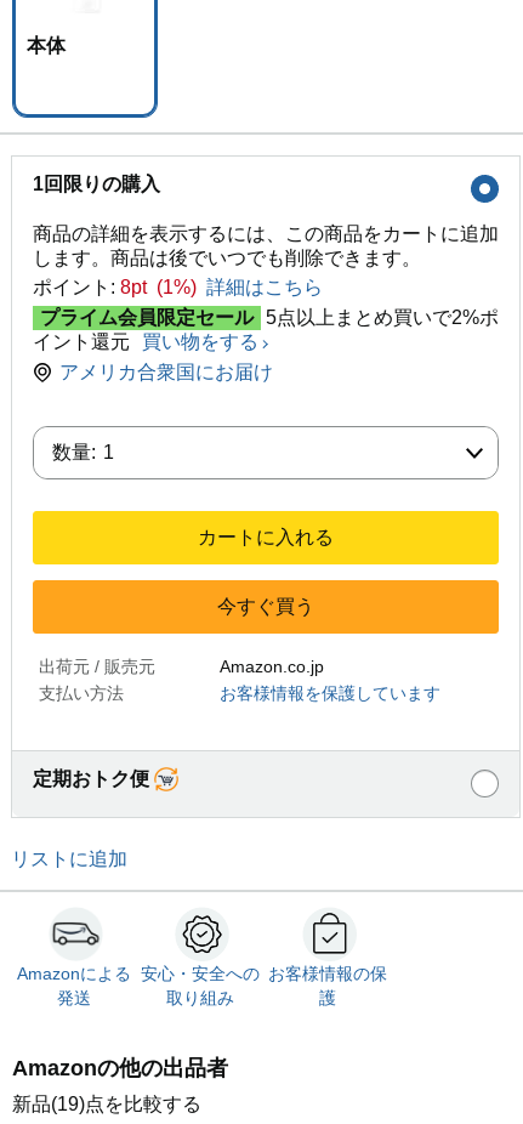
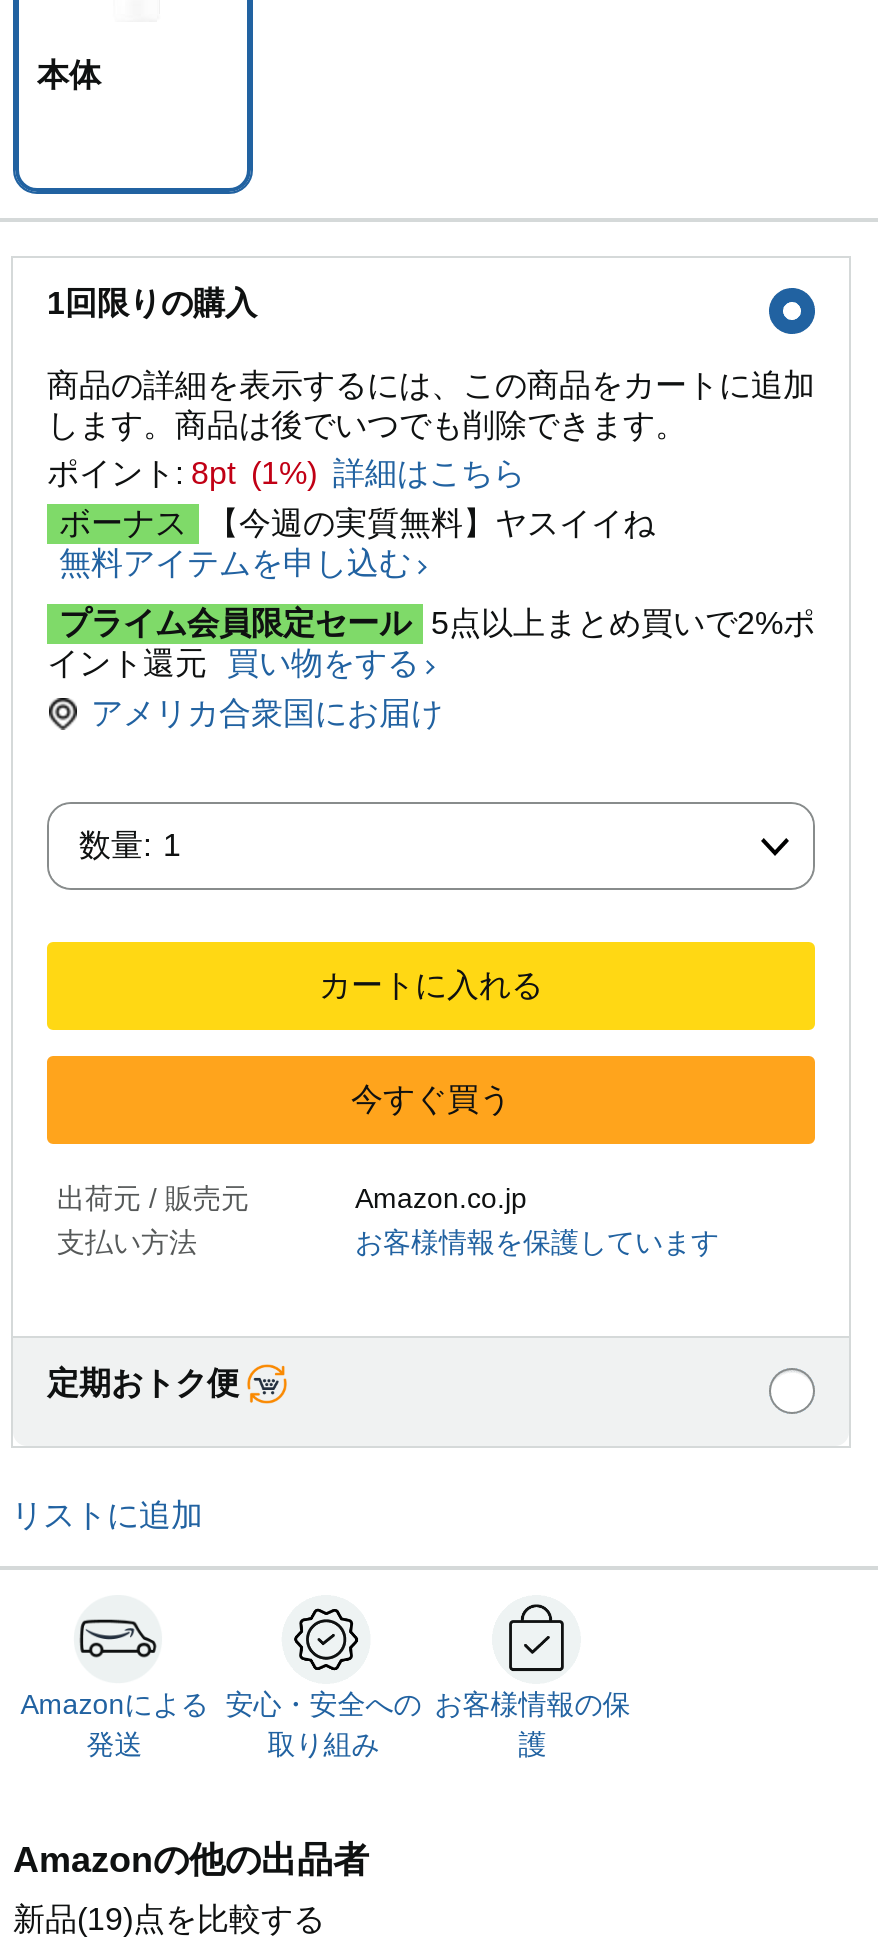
none -> [59,506,655,580] ボーナス 【今週の実質無料】ヤスイイね | 無料アイテムを申し込む

